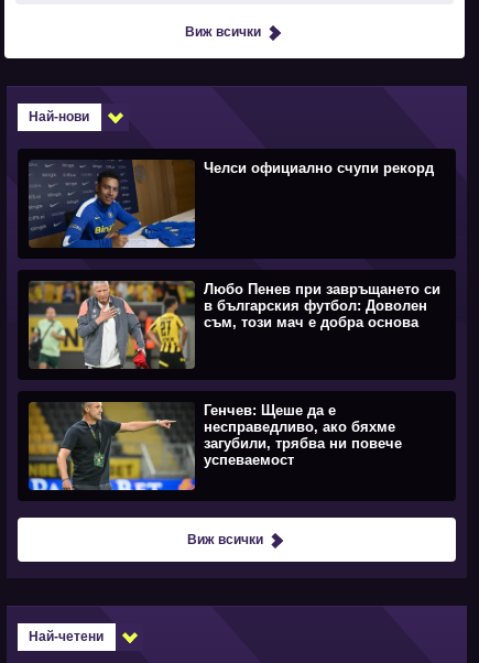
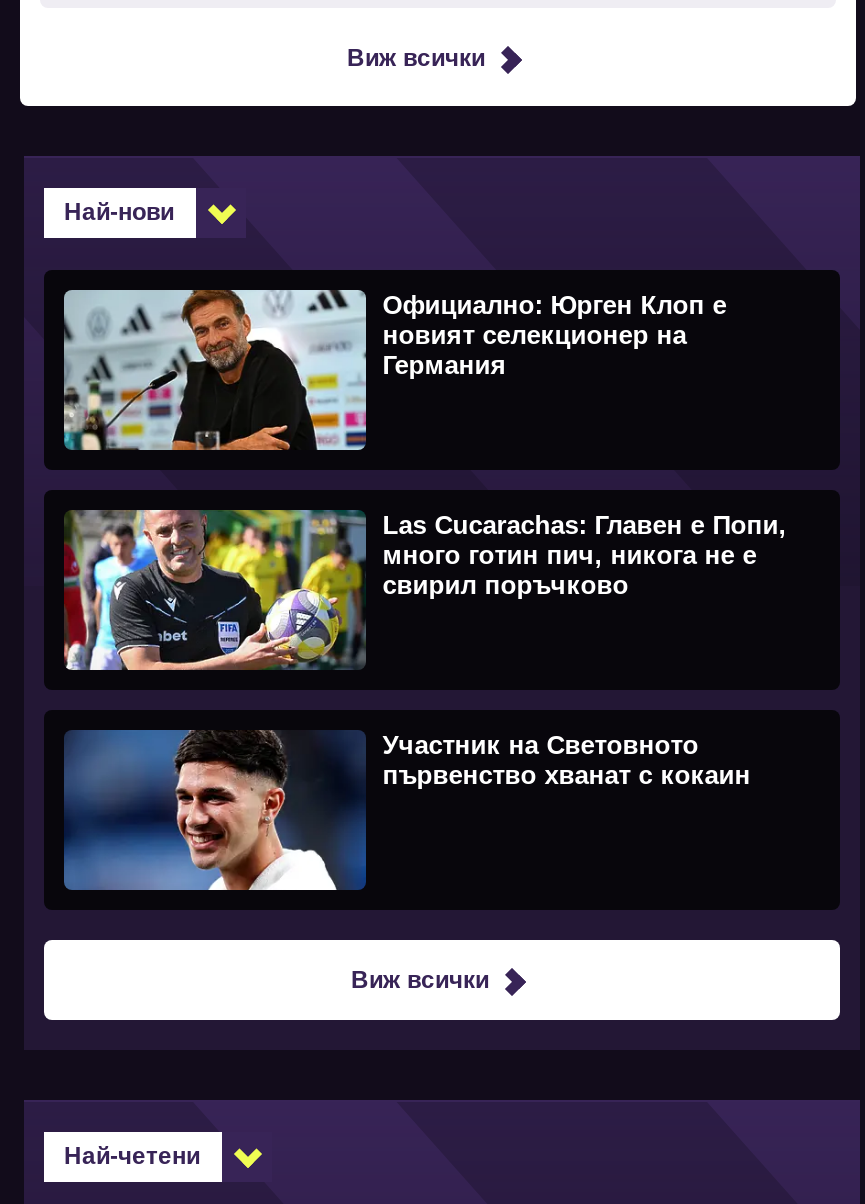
[29,160,434,249] [image] | Челси официално счупи рекорд -> [62,288,726,452] [image] | Официално: Юрген Клоп е | новият селекционер на | Германия
[28,280,441,369] [image] | Любо Пенев при завръщането си | в българския футбол: Доволен | съм, този мач е добра основа -> [62,510,786,672] [image] | Las Cucarachas: Главен е Попи, | много готин пич, никога не е | свирил поръчково
[28,401,402,491] [image] | Генчев: Щеше да е | несправедливо, ако бяхме | загубили, трябва ни повече | успеваемост -> [62,728,750,892] [image] | Участник на Световното | първенство хванат с кокаин

